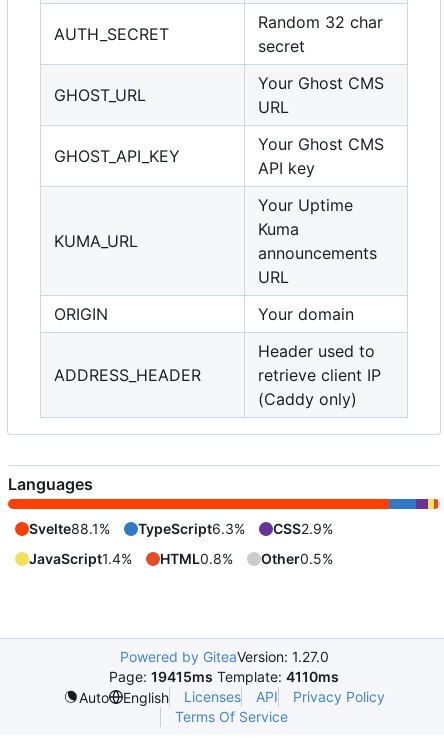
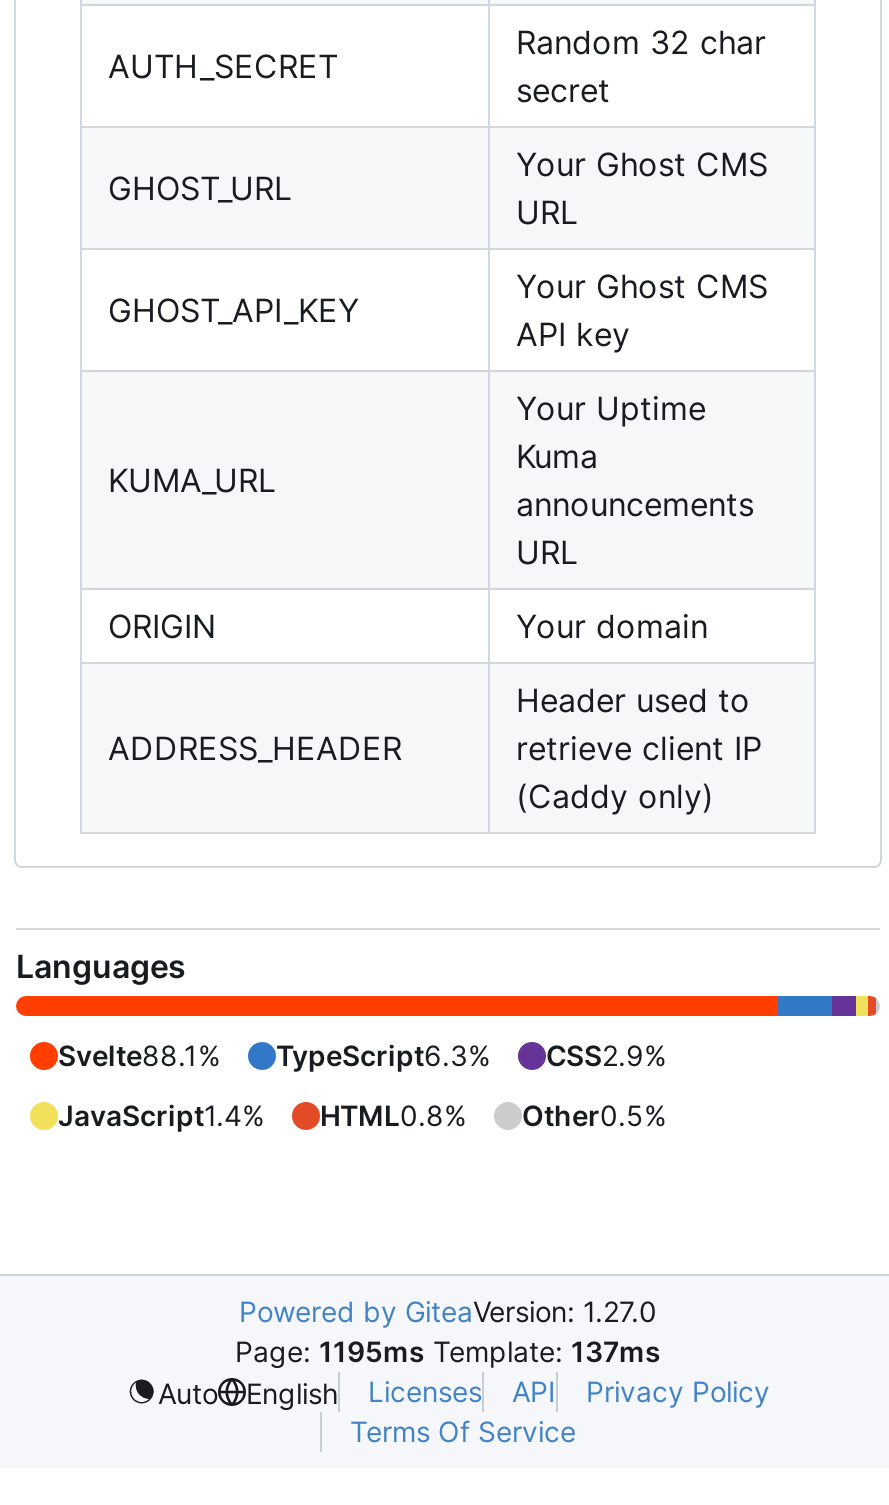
[109,668,339,685] Page: 19415ms Template: 4110ms -> [235,1334,661,1368] Page: 1195ms Template: 137ms

